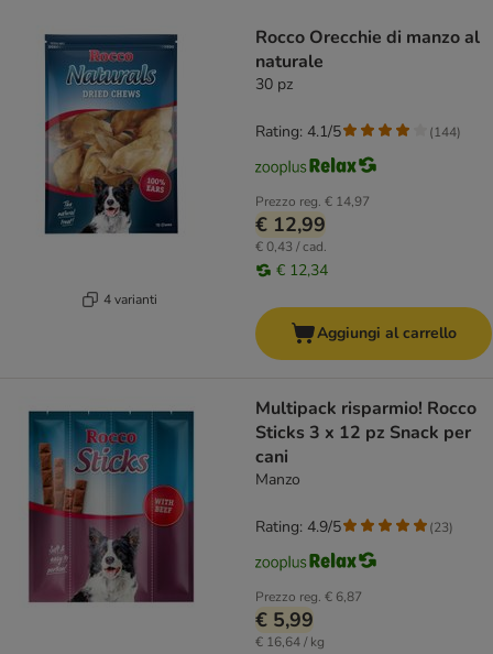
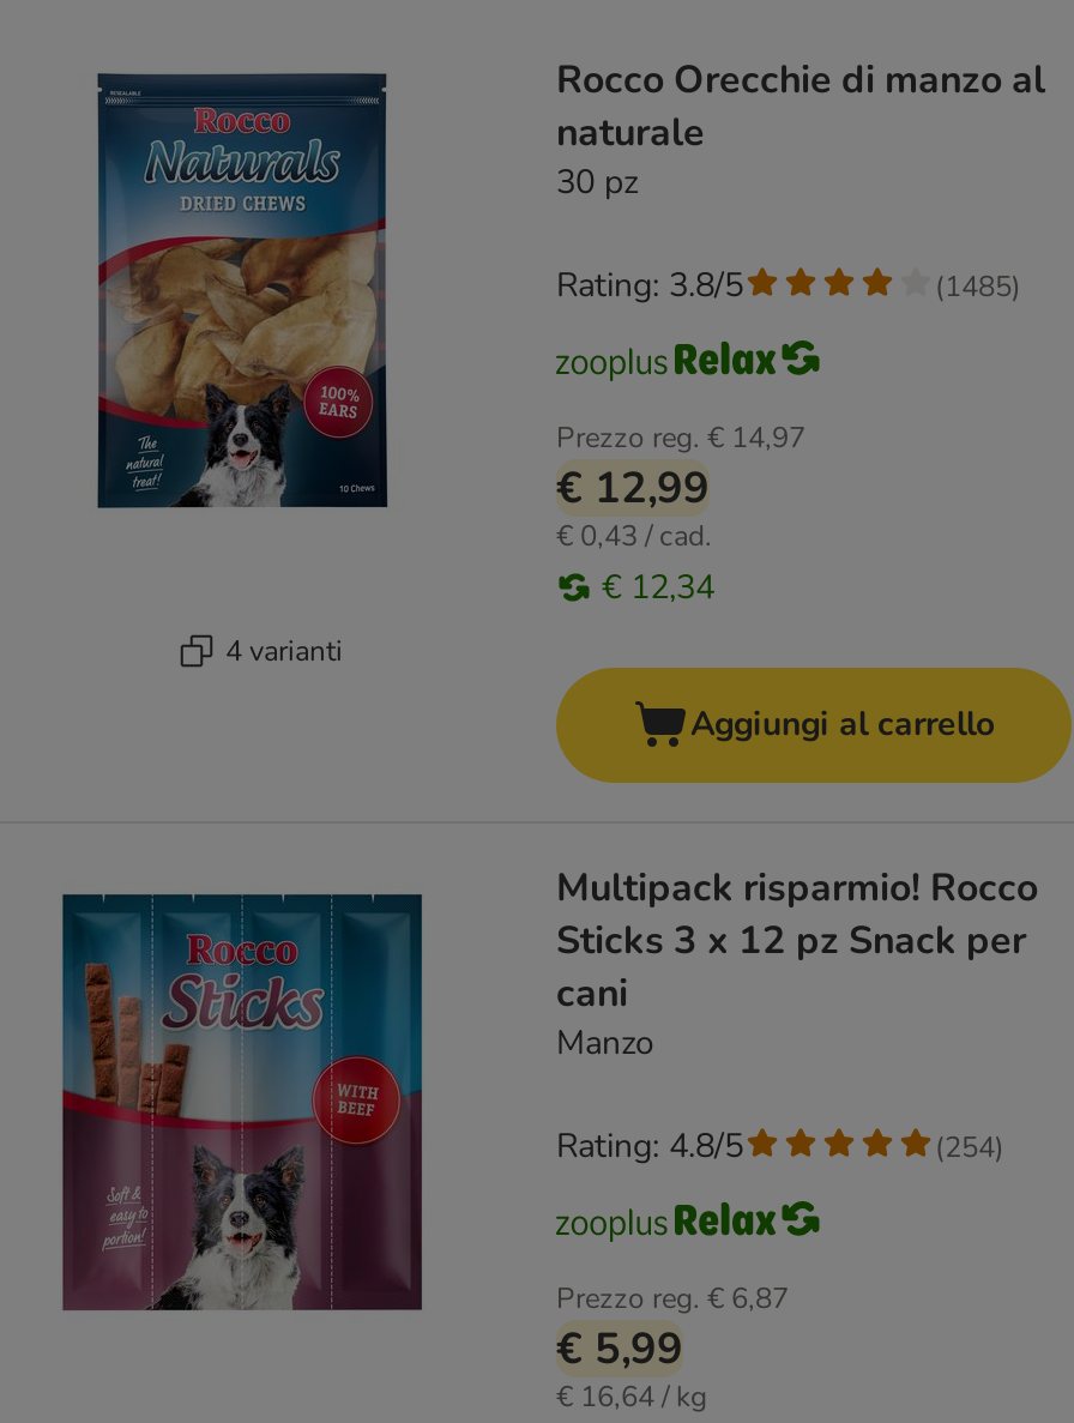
[255,121,341,142] Rating: 4.1/5 -> [556,263,743,308] Rating: 3.8/5
[429,123,461,140] (144) -> [935,266,1021,305] (1485)
[255,516,341,537] Rating: 4.9/5 -> [556,1124,743,1169] Rating: 4.8/5
[429,518,453,536] (23) -> [935,1127,1004,1165] (254)

